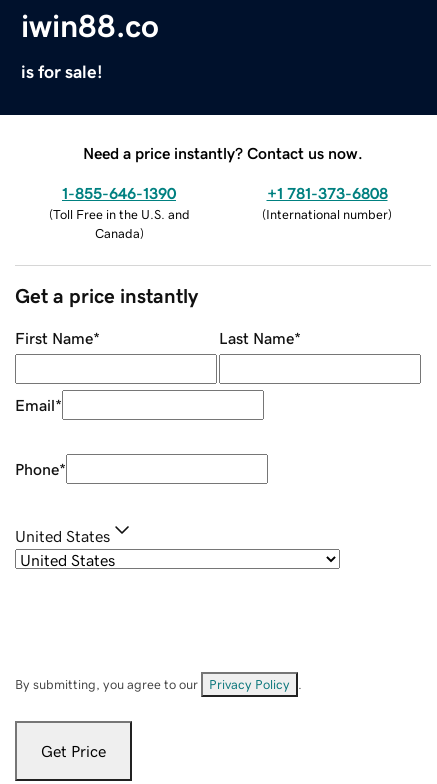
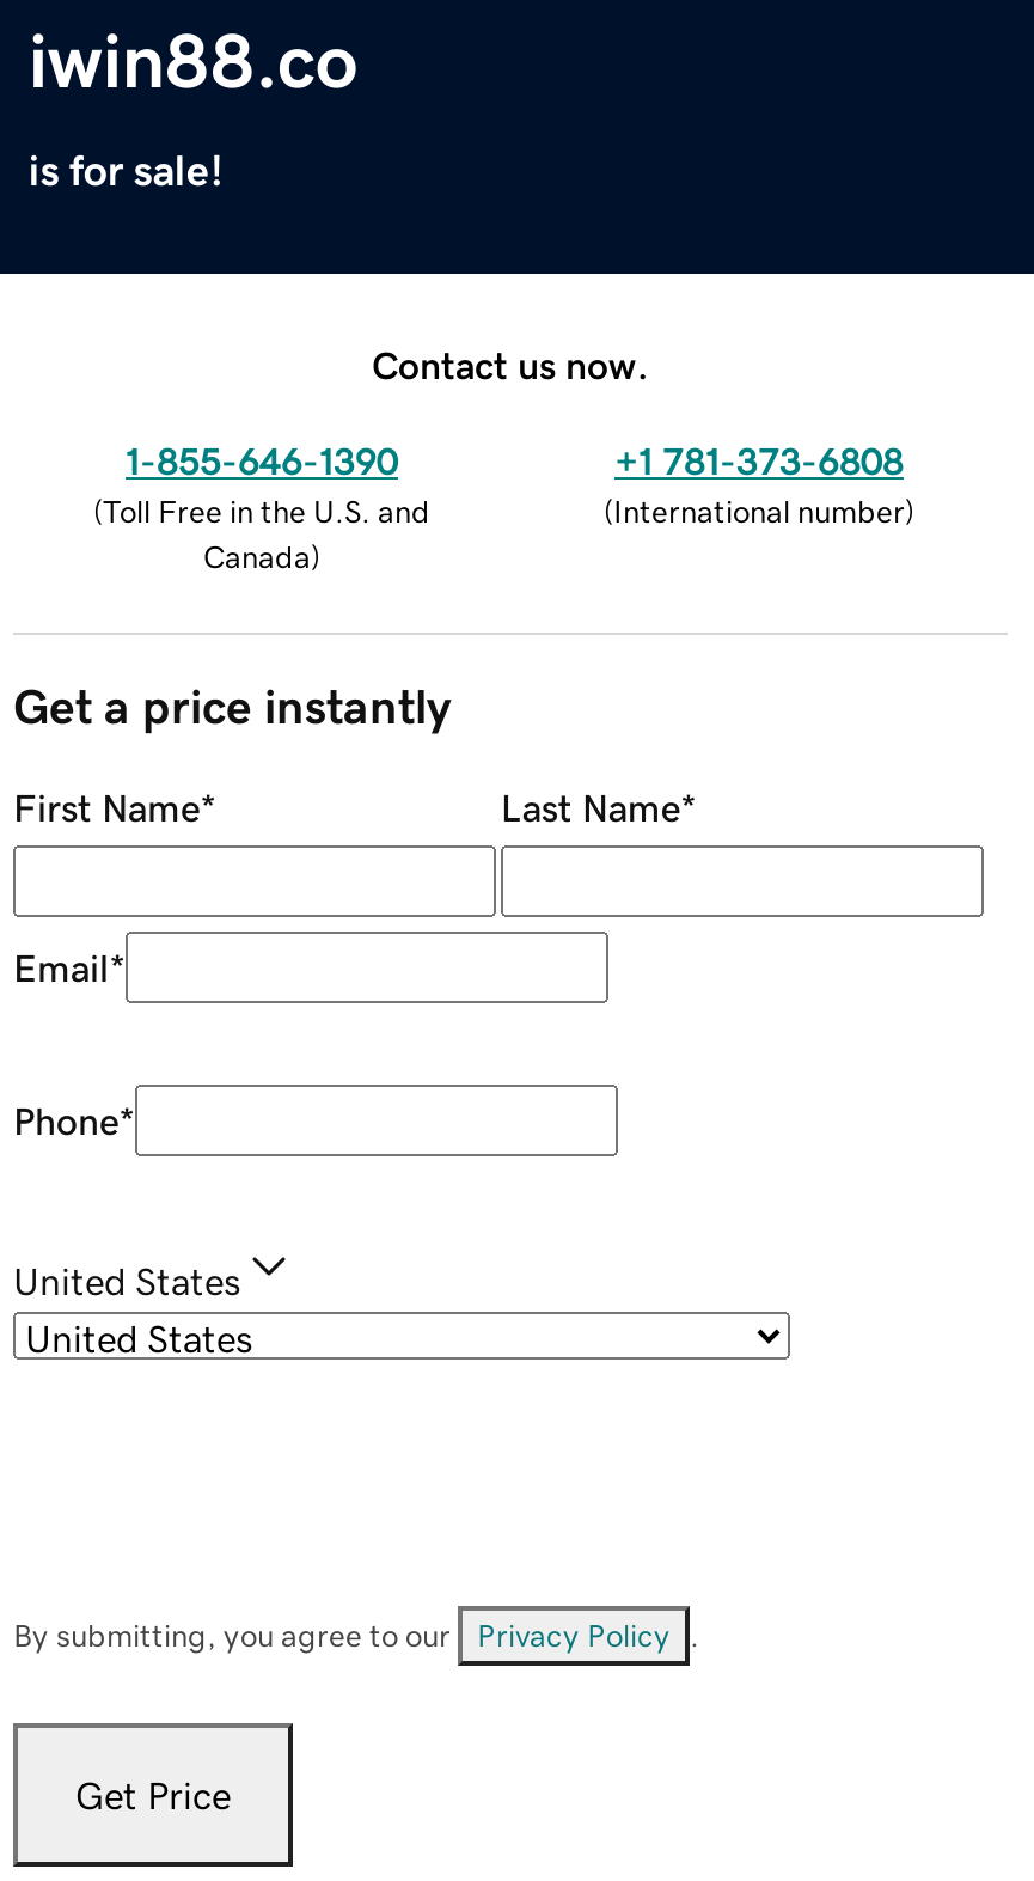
[83,145,363,161] Need a price instantly? Contact us now. -> [372,345,649,383] Contact us now.

